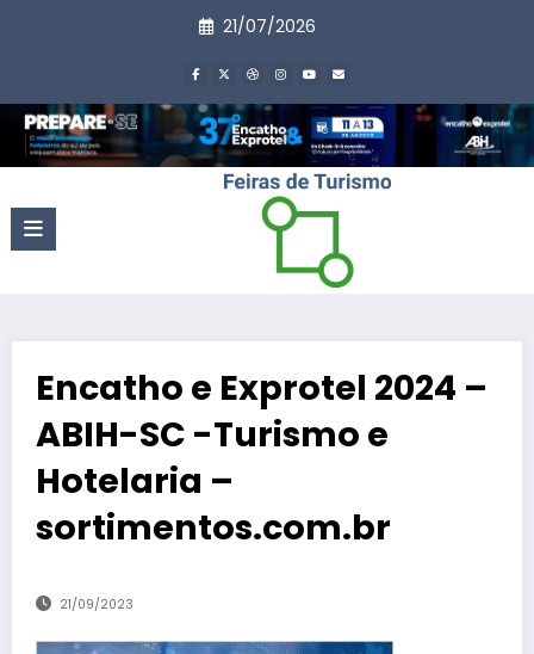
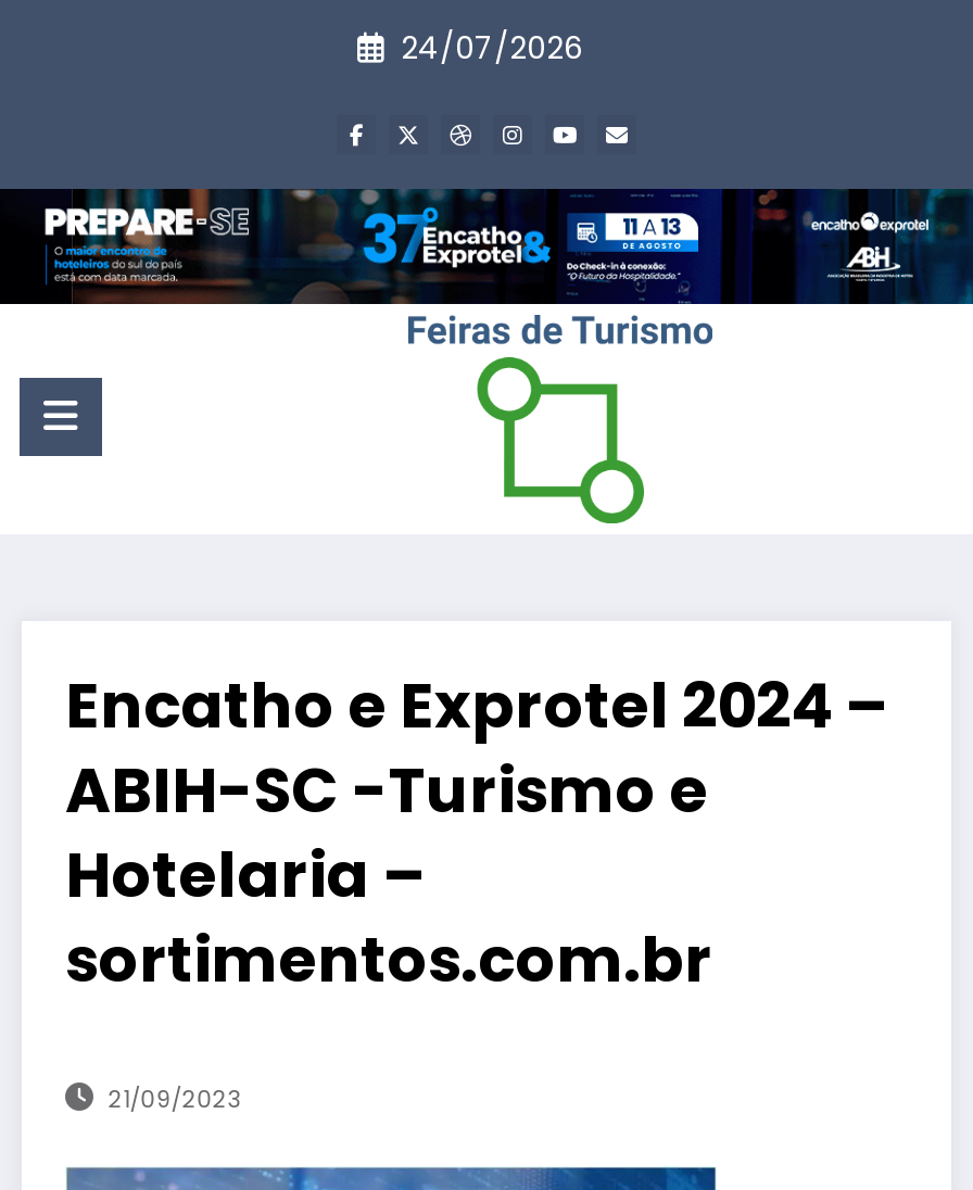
[223,14,316,38] 21/07/2026 -> [401,26,583,69] 24/07/2026

